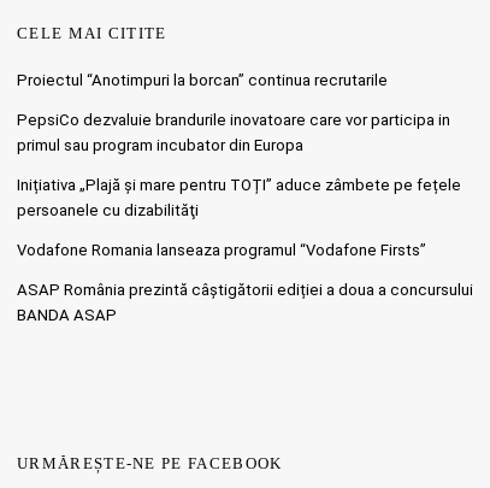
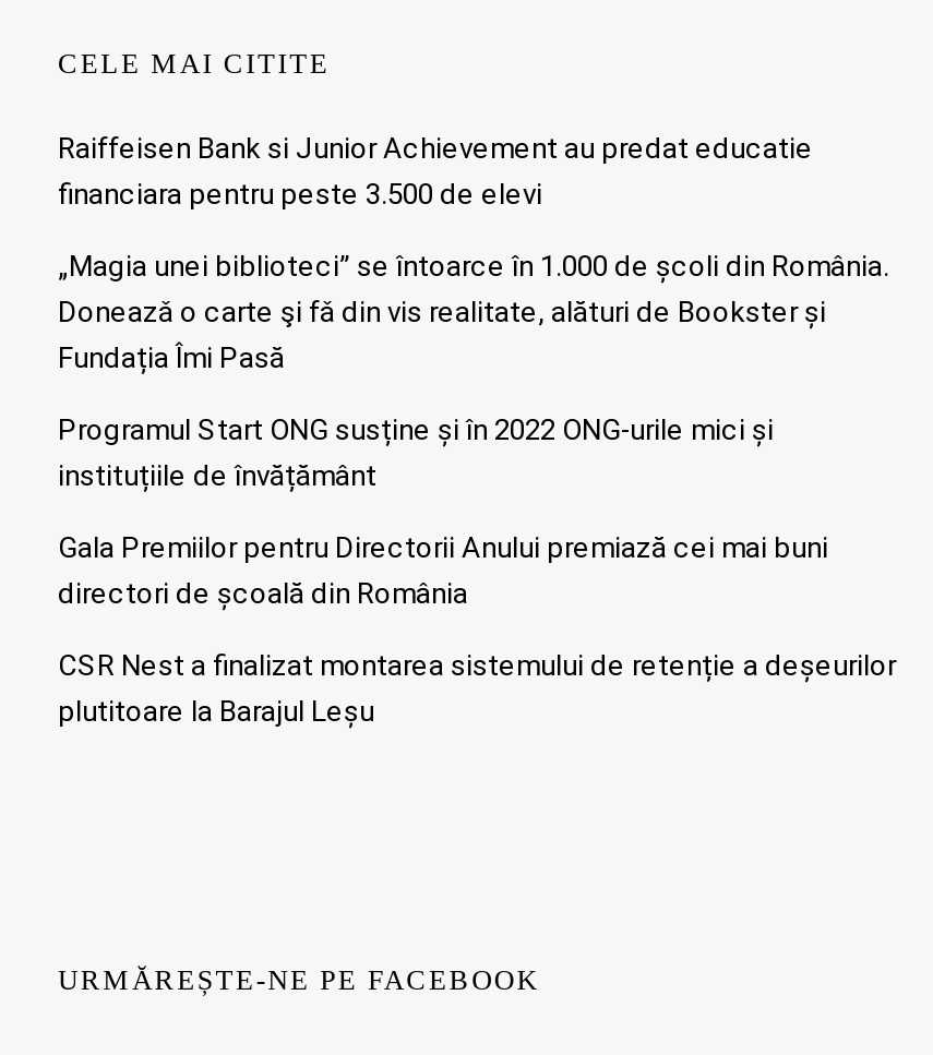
[17,71,388,89] Proiectul “Anotimpuri la borcan” continua recrutarile -> [58,132,813,211] Raiffeisen Bank si Junior Achievement au predat educatie | financiara pentru peste 3.500 de elevi
[17,111,450,154] PepsiCo dezvaluie brandurile inovatoare care vor participa in | primul sau program incubator din Europa -> [58,250,889,374] „Magia unei biblioteci” se întoarce în 1.000 de școli din România. | Doneazǎ o carte şi fǎ din vis realitate, alături de Bookster și | Fundația Îmi Pasă
[17,176,461,219] Inițiativa „Plajă și mare pentru TOȚI” aduce zâmbete pe fețele | persoanele cu dizabilităţi -> [58,413,774,492] Programul Start ONG susține și în 2022 ONG-urile mici și | instituțiile de învățământ
[17,241,426,259] Vodafone Romania lanseaza programul “Vodafone Firsts” -> [58,531,828,610] Gala Premiilor pentru Directorii Anului premiază cei mai buni | directori de școală din România
[17,281,473,324] ASAP România prezintă câștigătorii ediției a doua a concursului | BANDA ASAP -> [58,649,896,728] CSR Nest a finalizat montarea sistemului de retenție a deșeurilor | plutitoare la Barajul Leșu

